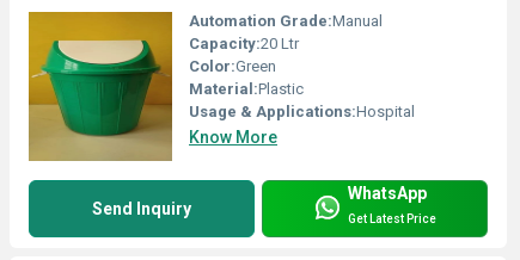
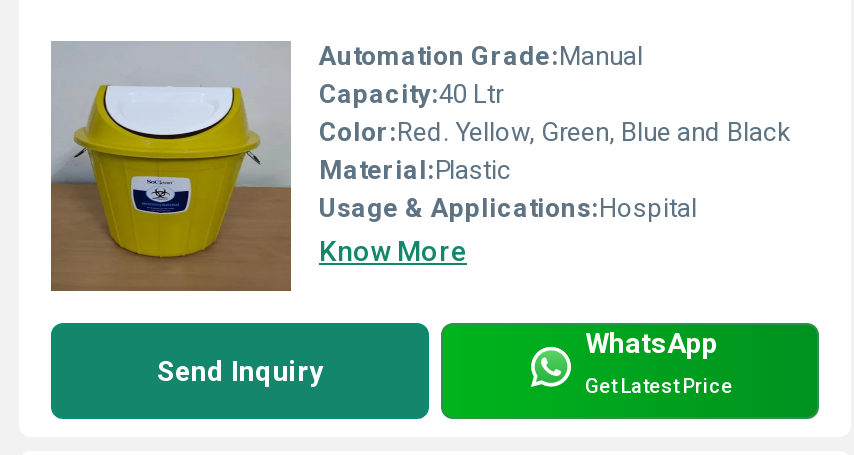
[27,11,299,161] [image] | Capacity:20 Ltr | Color:Green -> [49,39,791,291] [image] | Capacity:40 Ltr | Color:Red. Yellow, Green, Blue and Black

